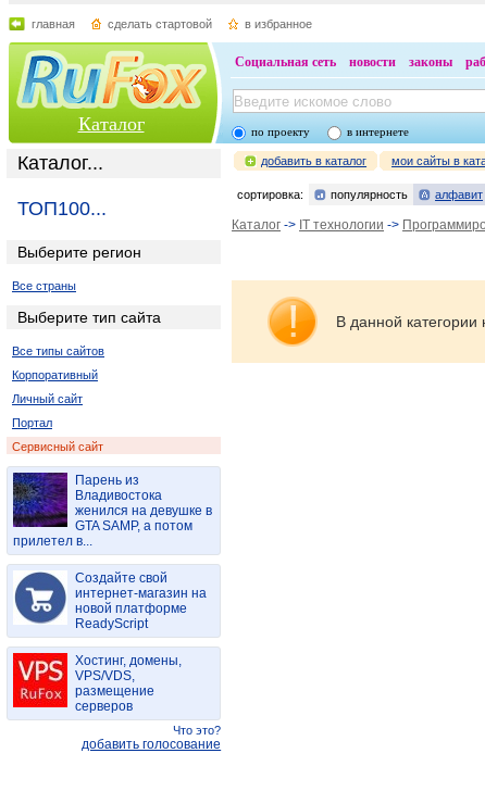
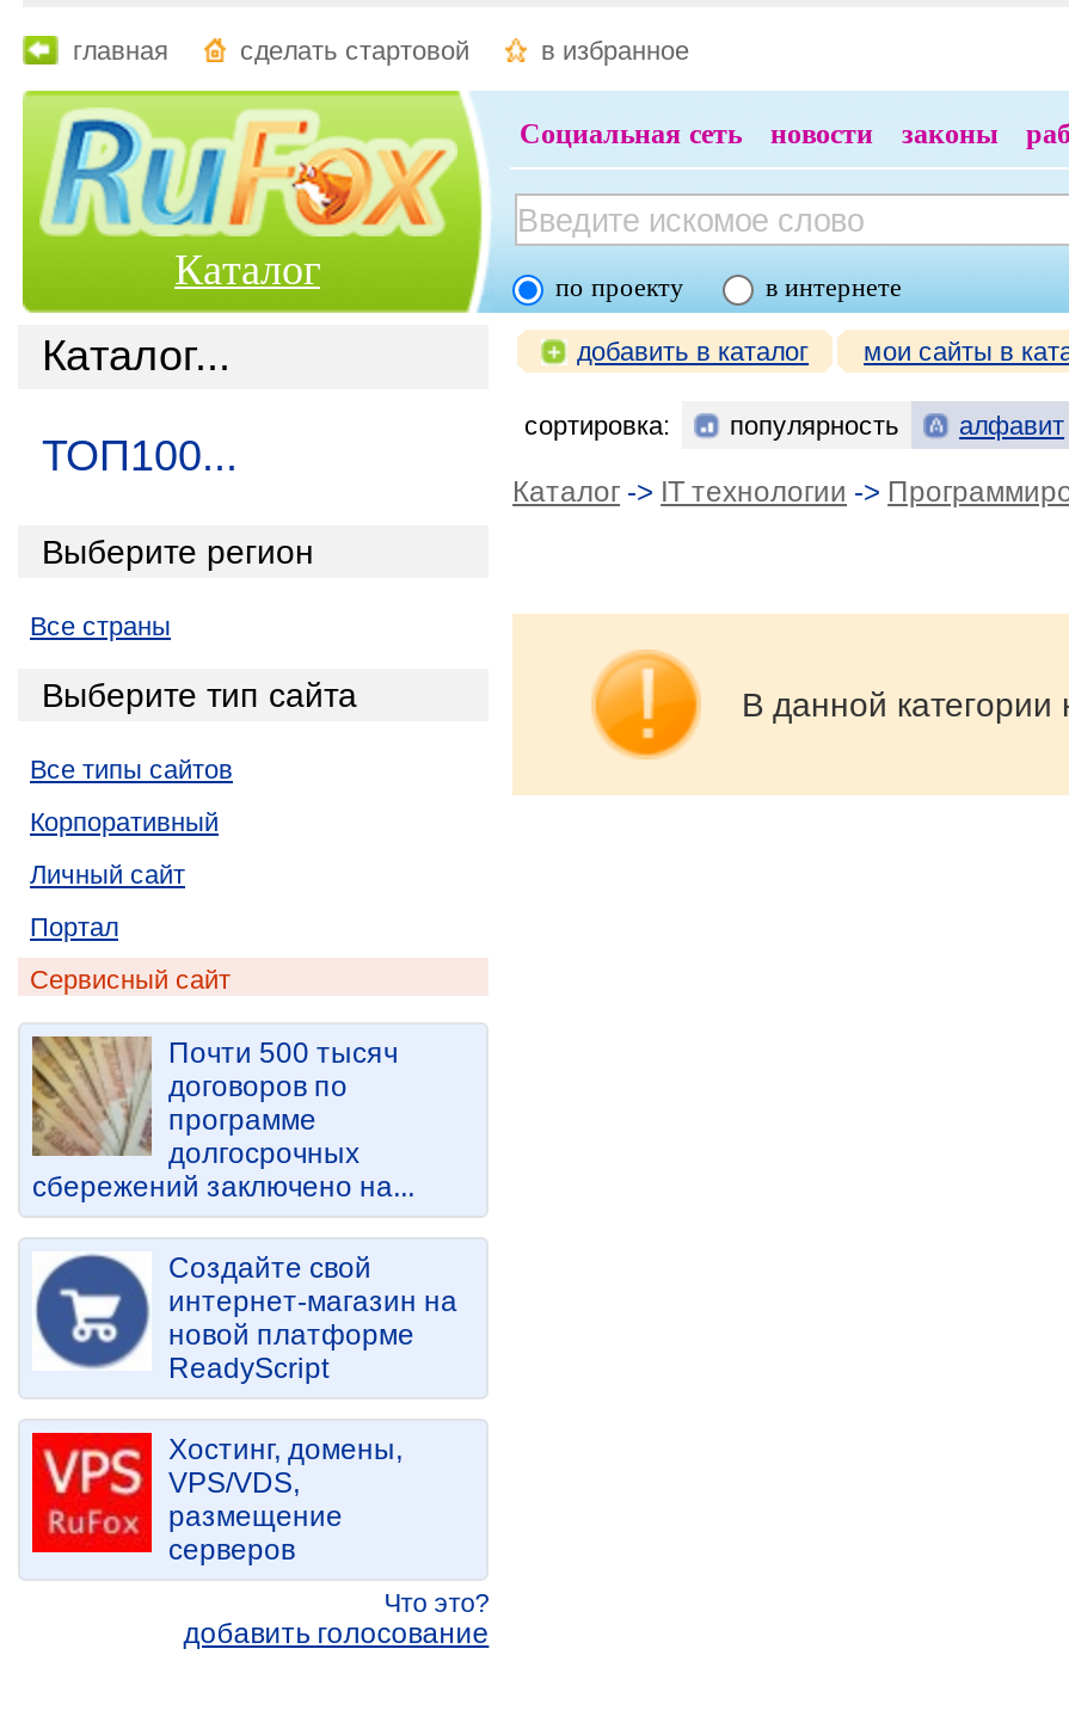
[12,472,212,549] [image] | Парень из | Владивостока | женился на девушке в | GTA SAMP, а потом | прилетел в... -> [30,1034,414,1204] [image] | Почти 500 тысяч | договоров по | программе | долгосрочных | сбережений заключено на...

